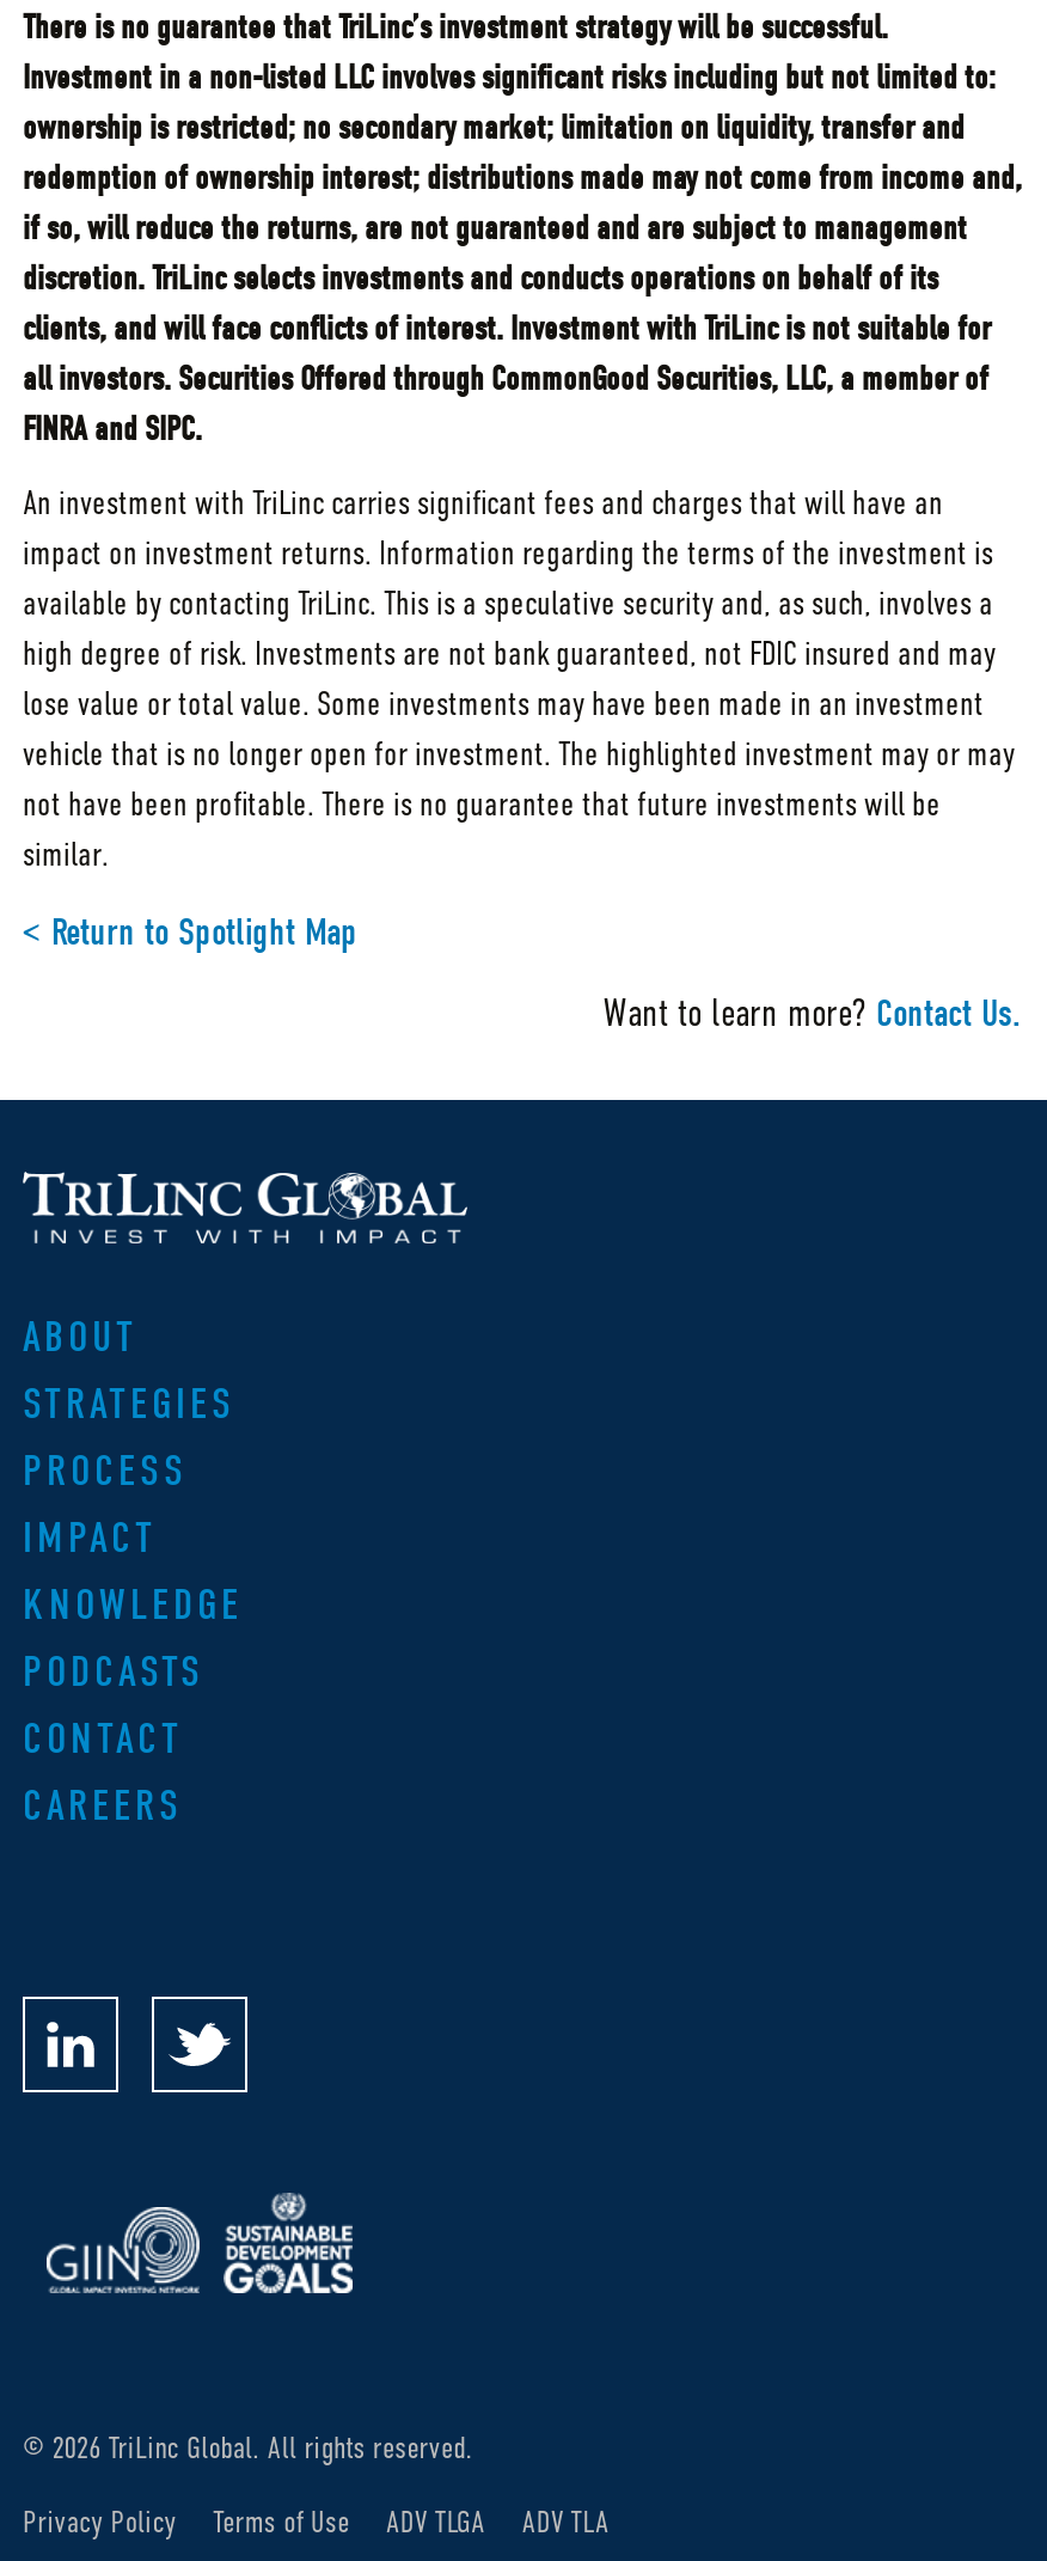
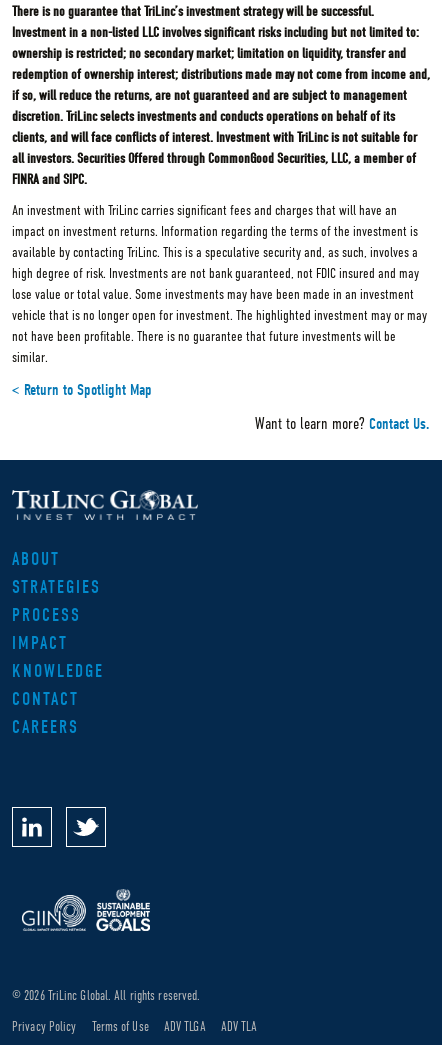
[23,1648,204,1698] PODCASTS -> none

